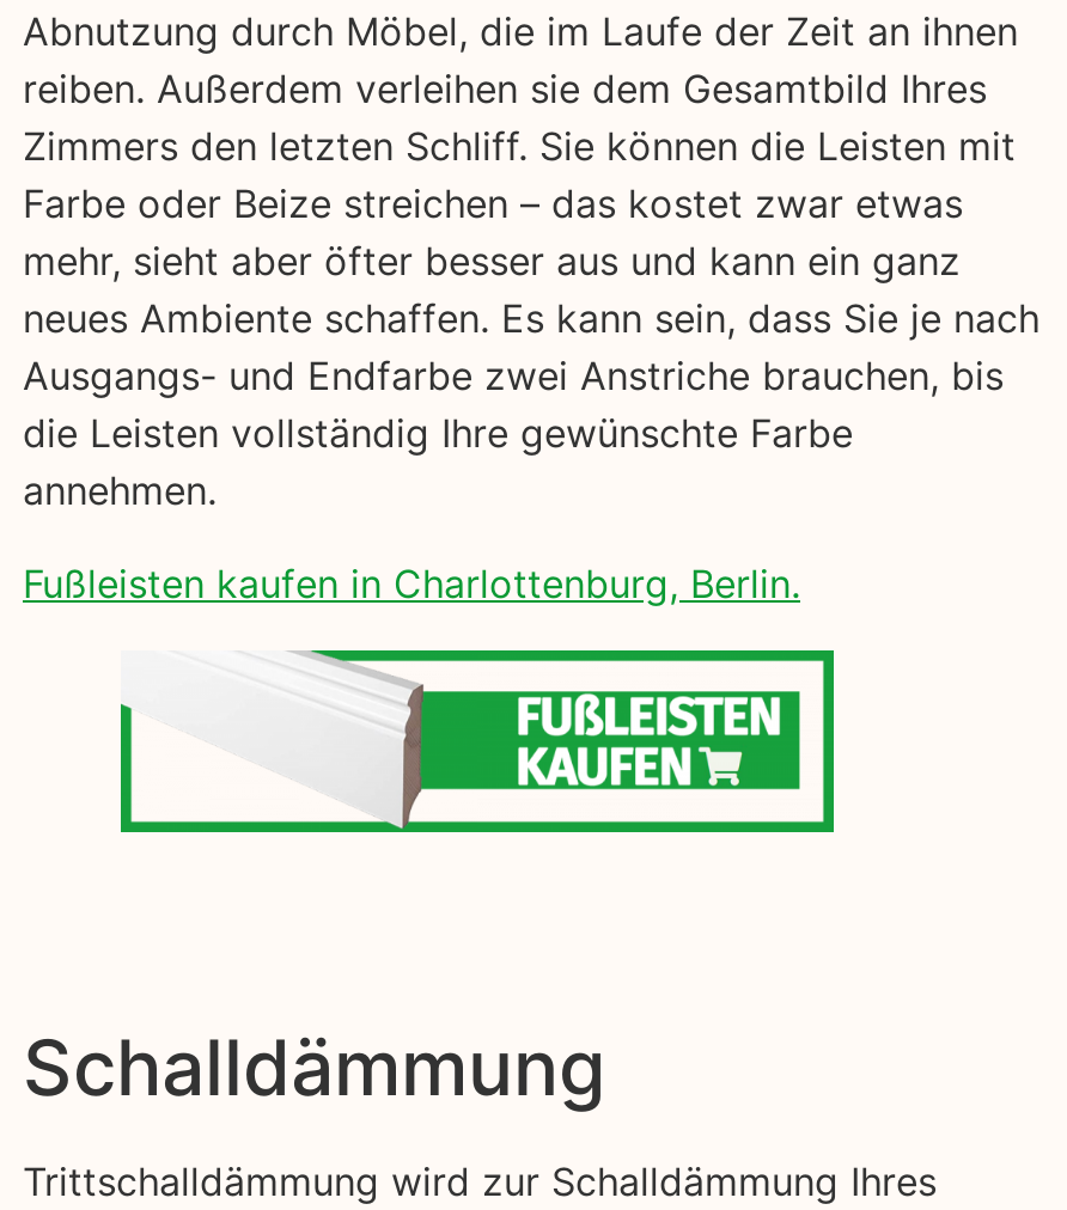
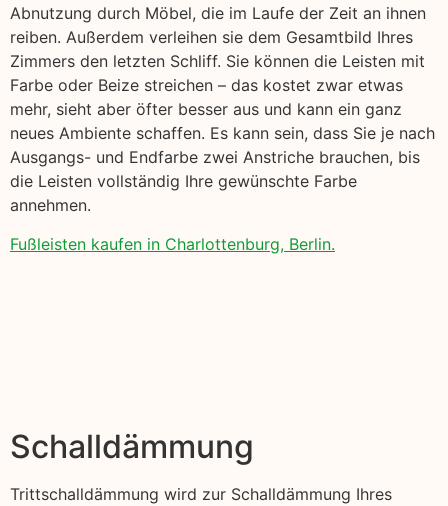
[118,648,836,835] [image] -> none

